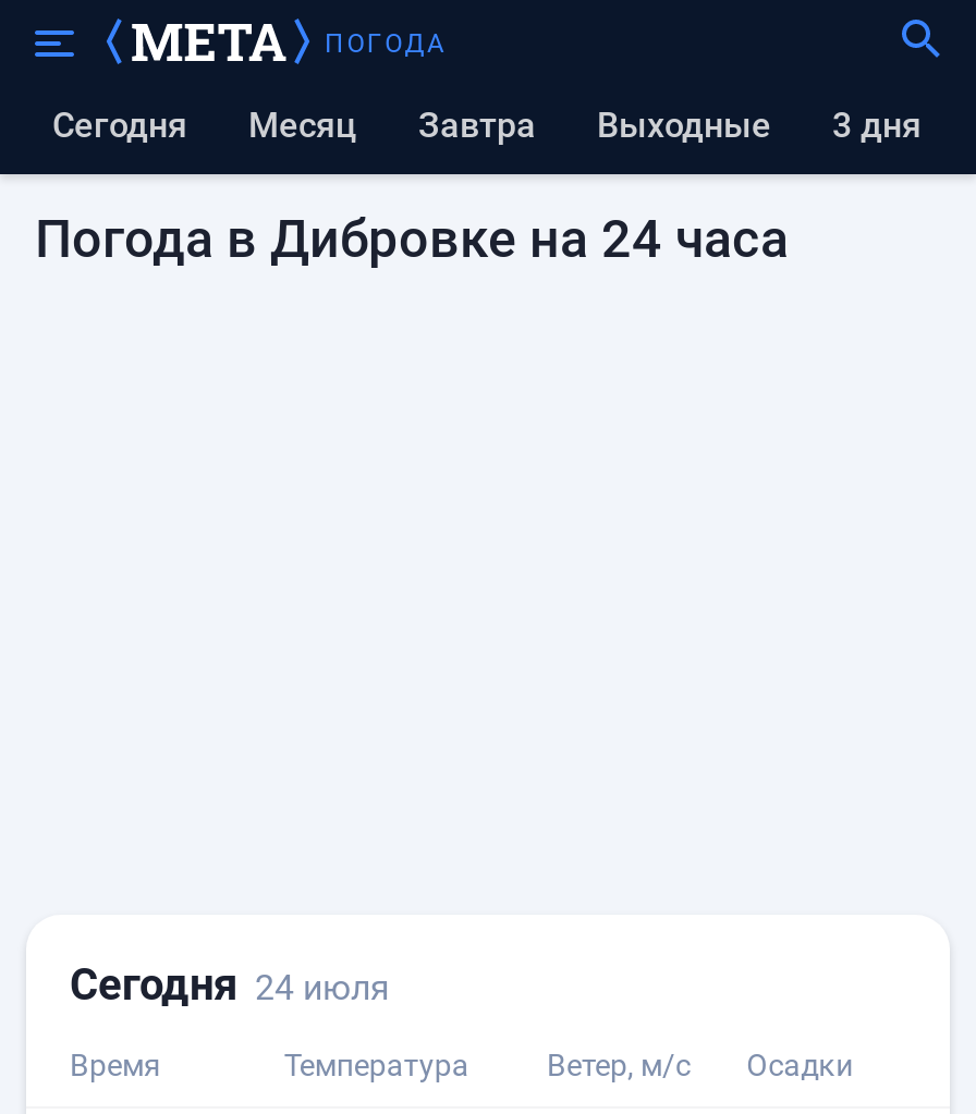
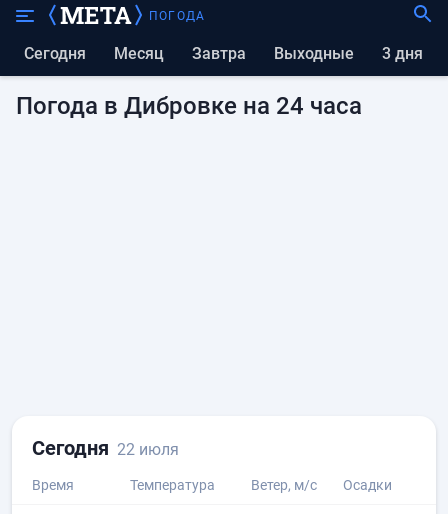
[70,958,390,1011] Сегодня 24 июля -> [32,436,179,460] Сегодня 22 июля

